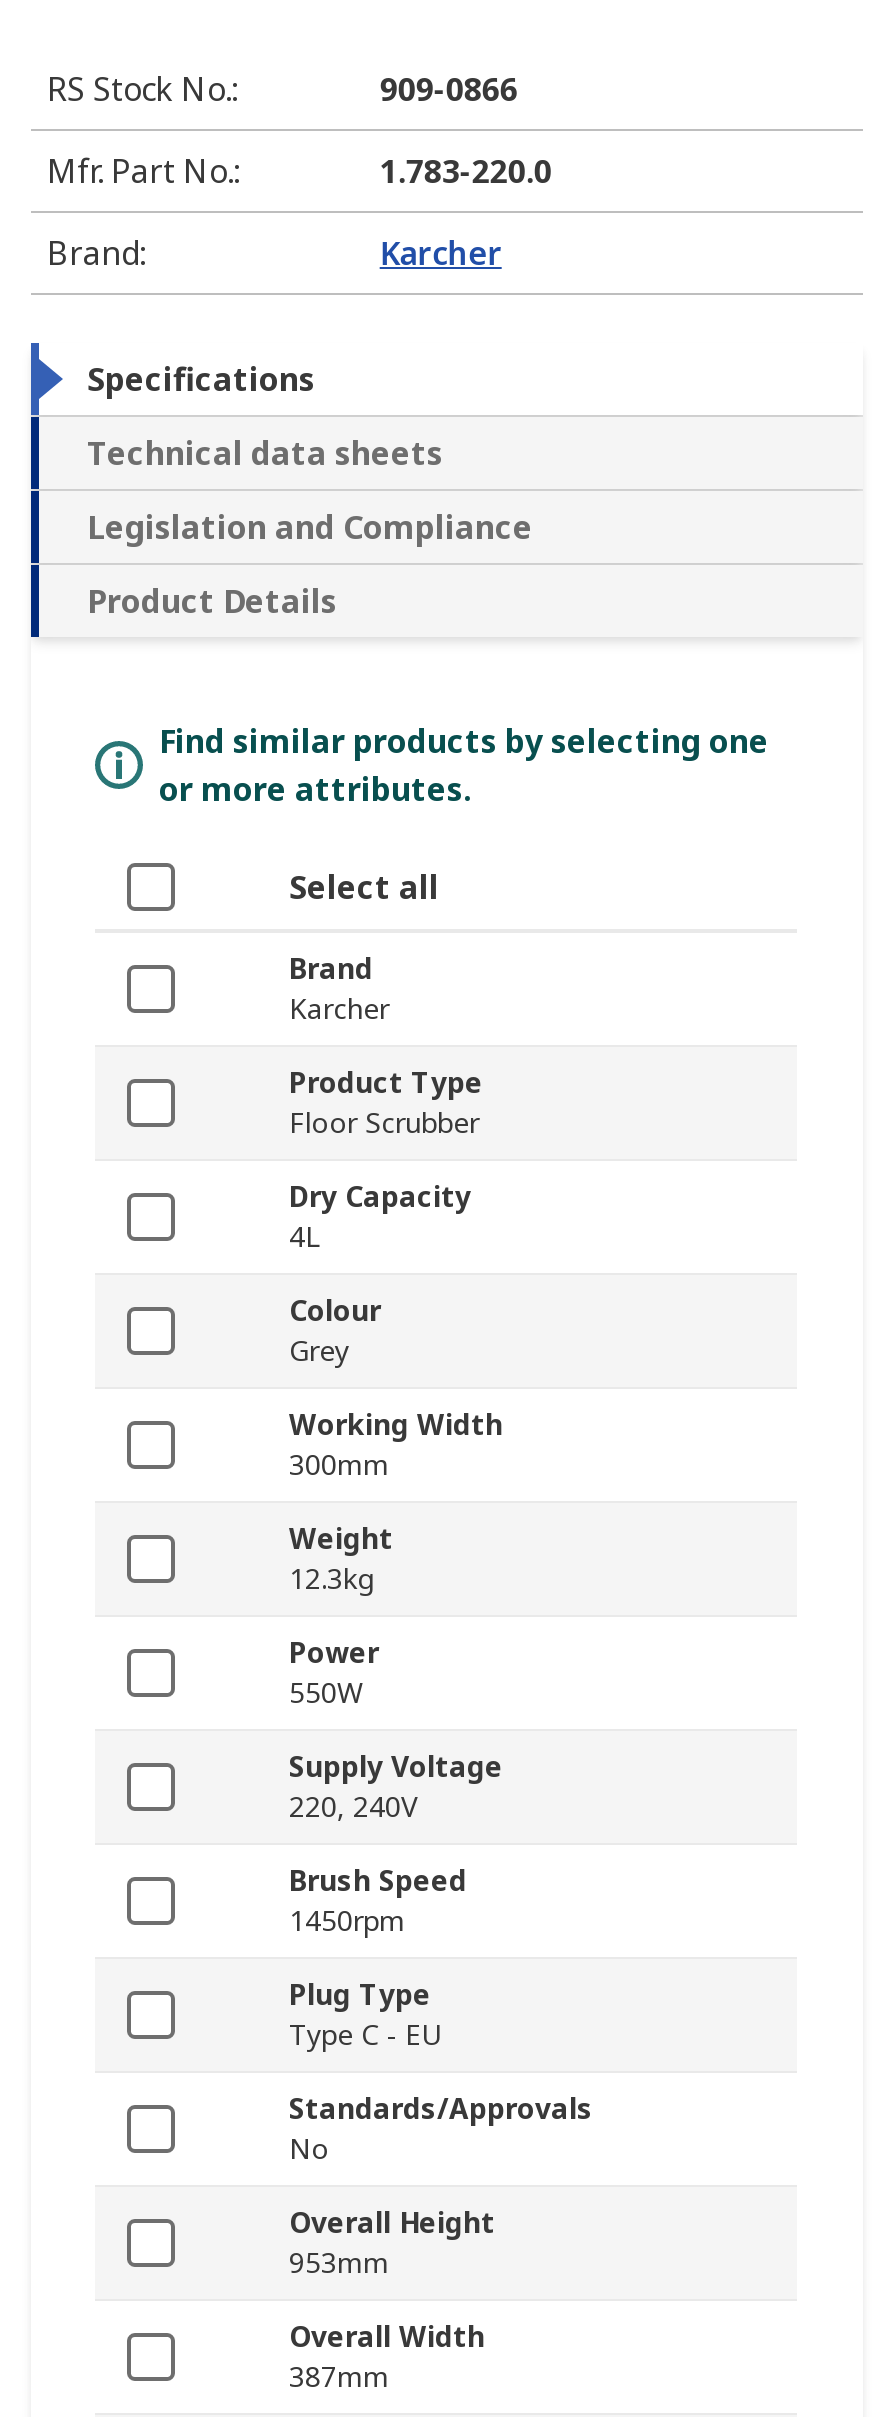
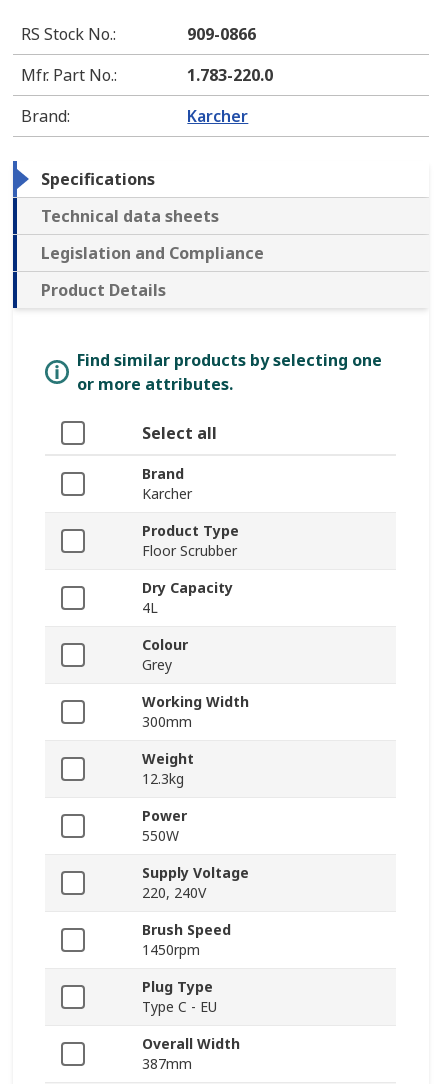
[289,2090,593,2282] Standards/Approvals | No | Overall Height | 953mm -> none

